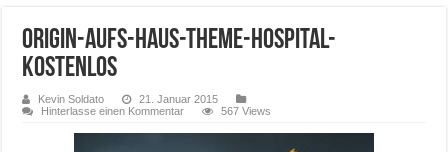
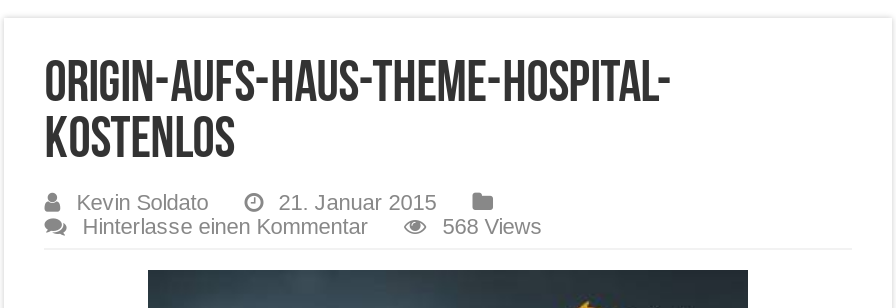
[221,105,271,117] 567 Views -> [442,213,542,237] 568 Views

